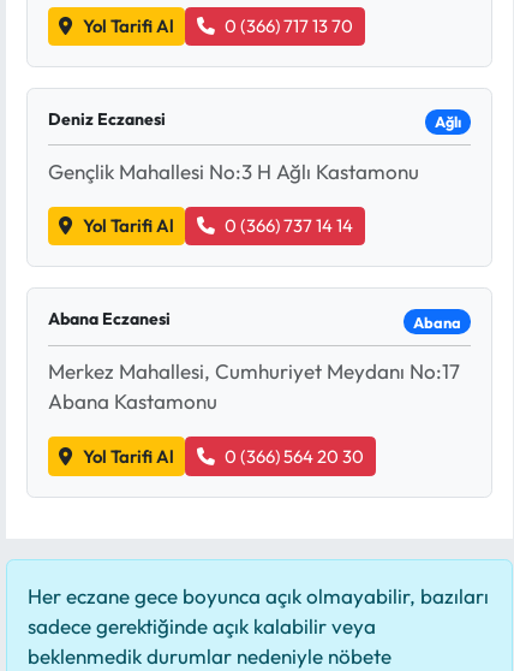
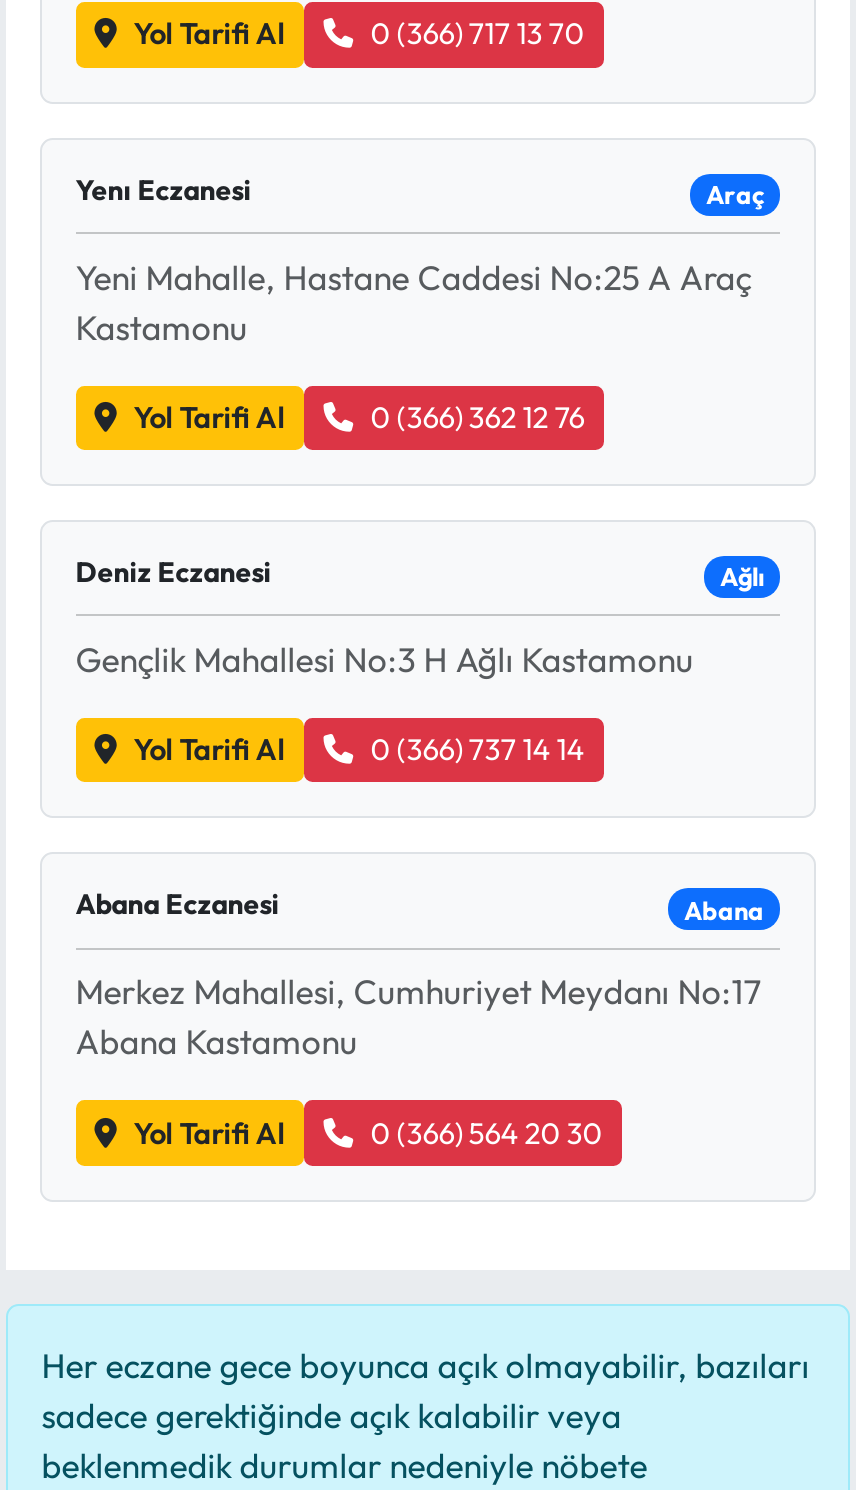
none -> [76,171,764,435] Yenı Eczanesi | Araç | Yeni Mahalle, Hastane Caddesi No:25 A Araç | Kastamonu | Yol Tarifi Al | 0 (366) 362 12 76

